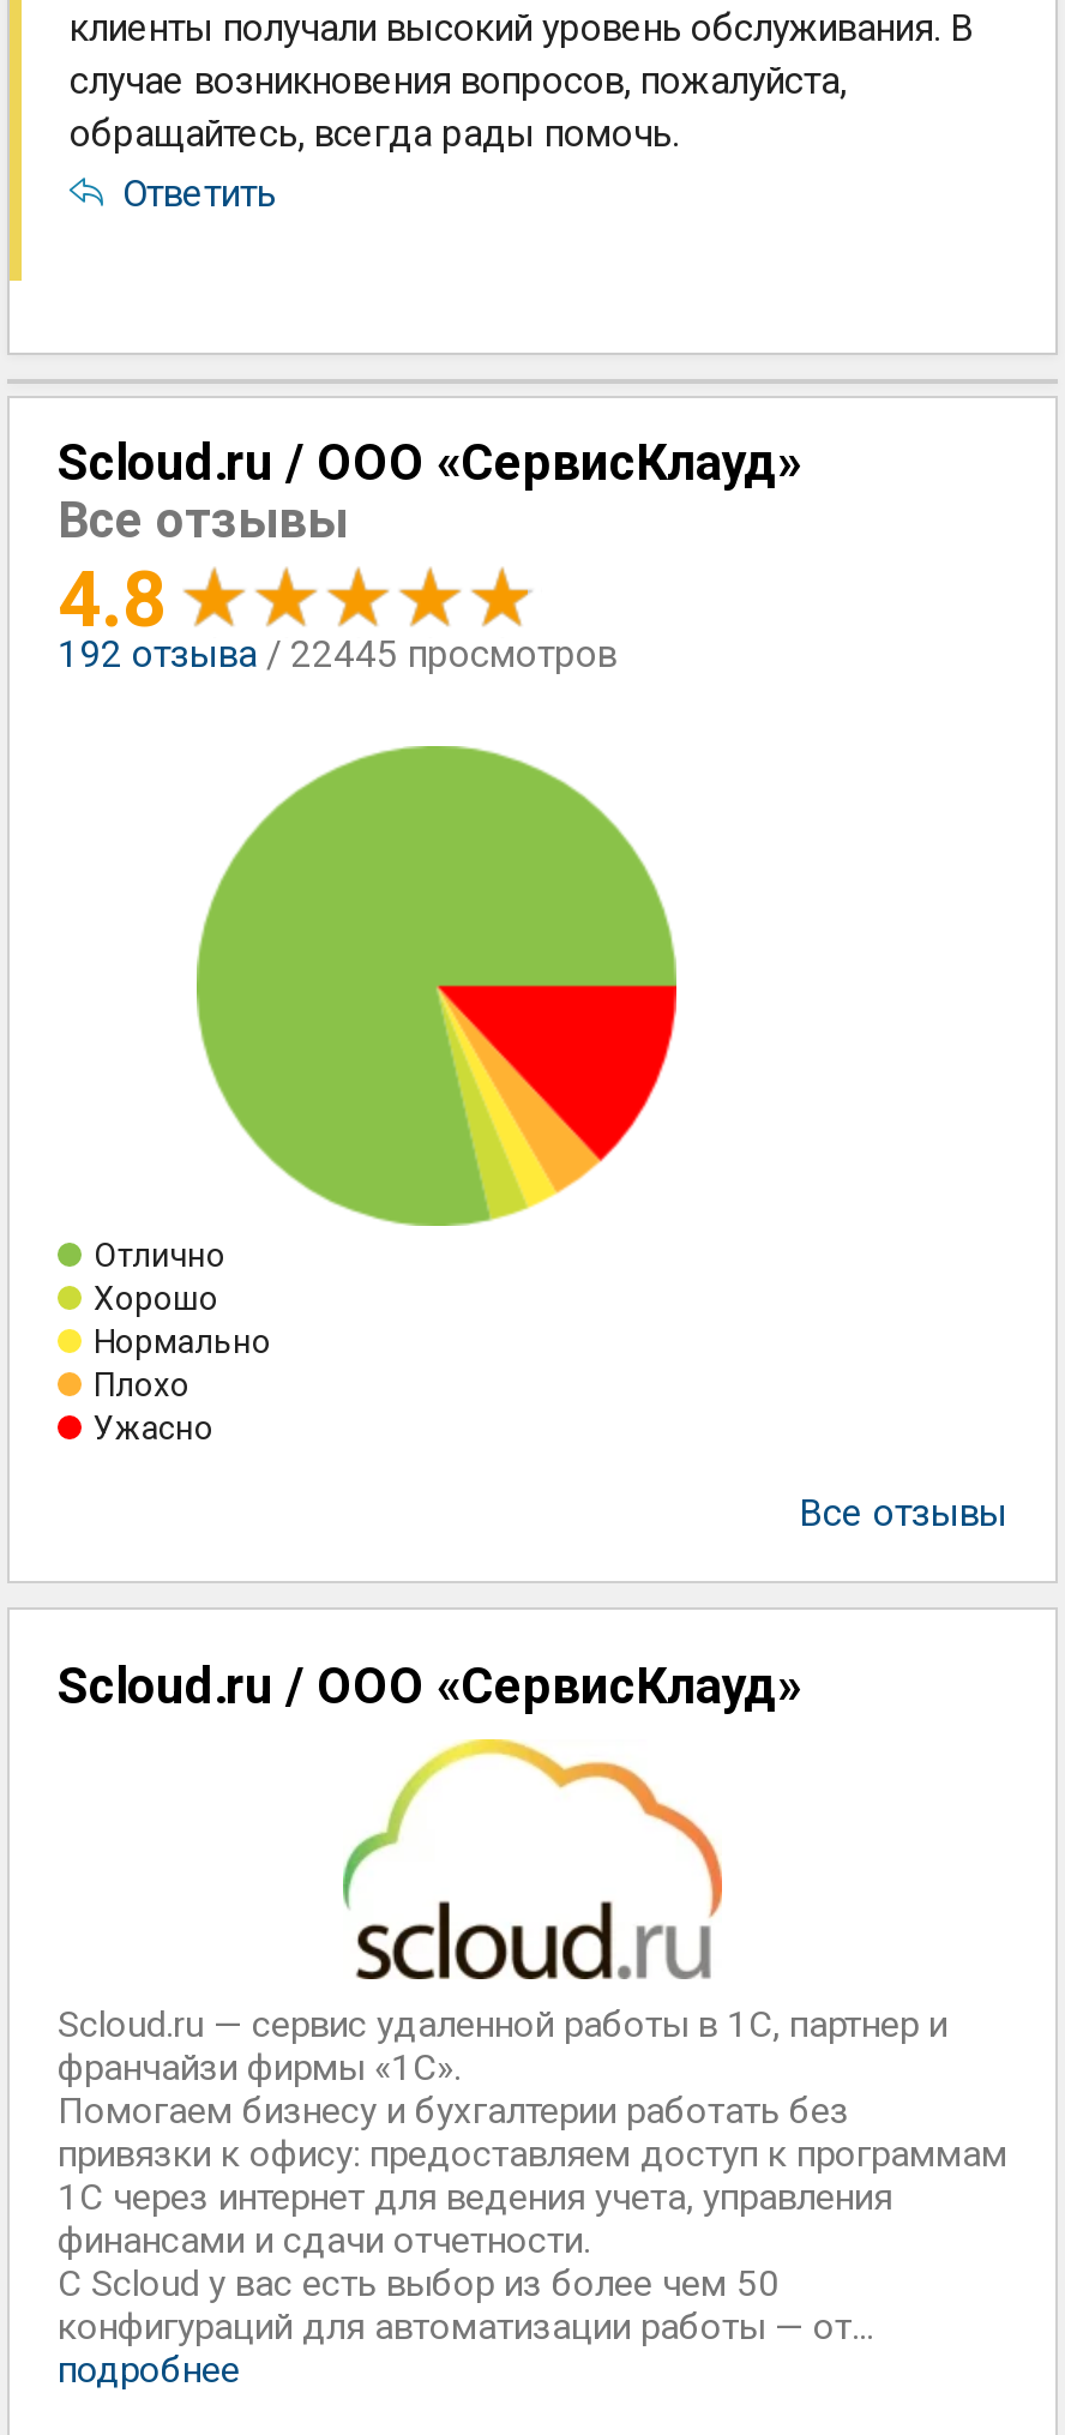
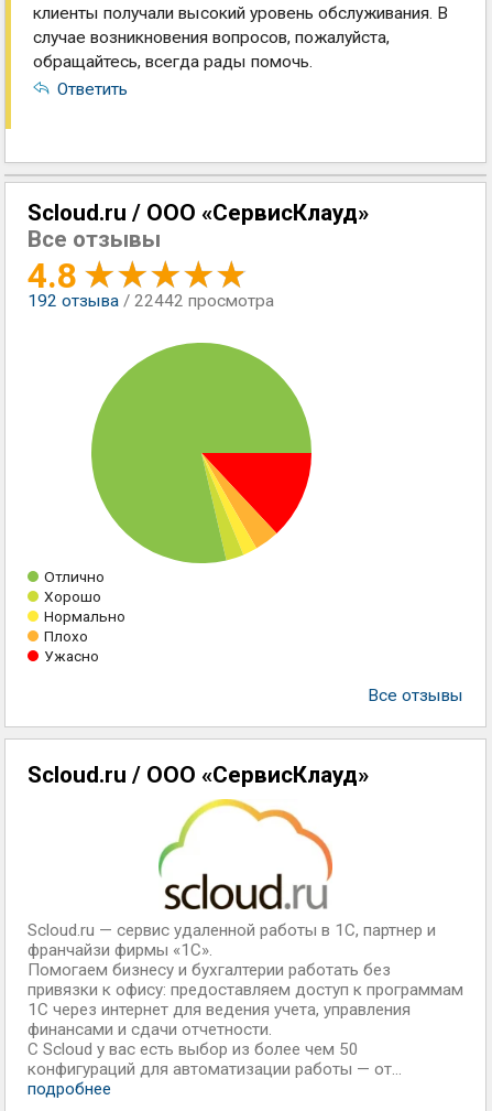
[58,633,616,676] 192 отзыва / 22445 просмотров -> [28,291,274,311] 192 отзыва / 22442 просмотра

